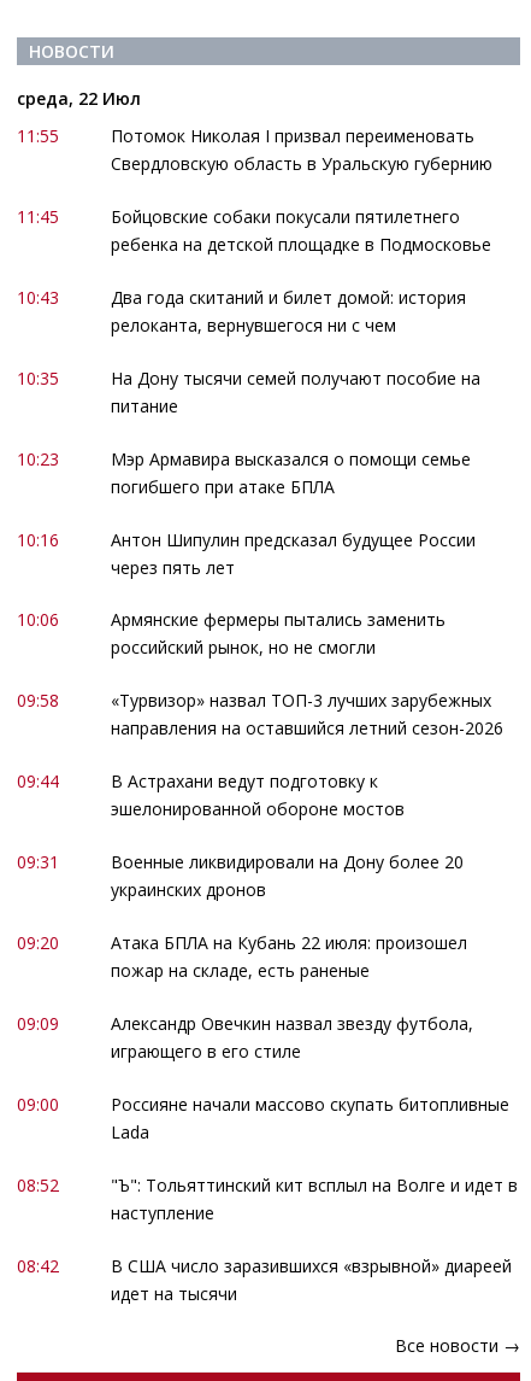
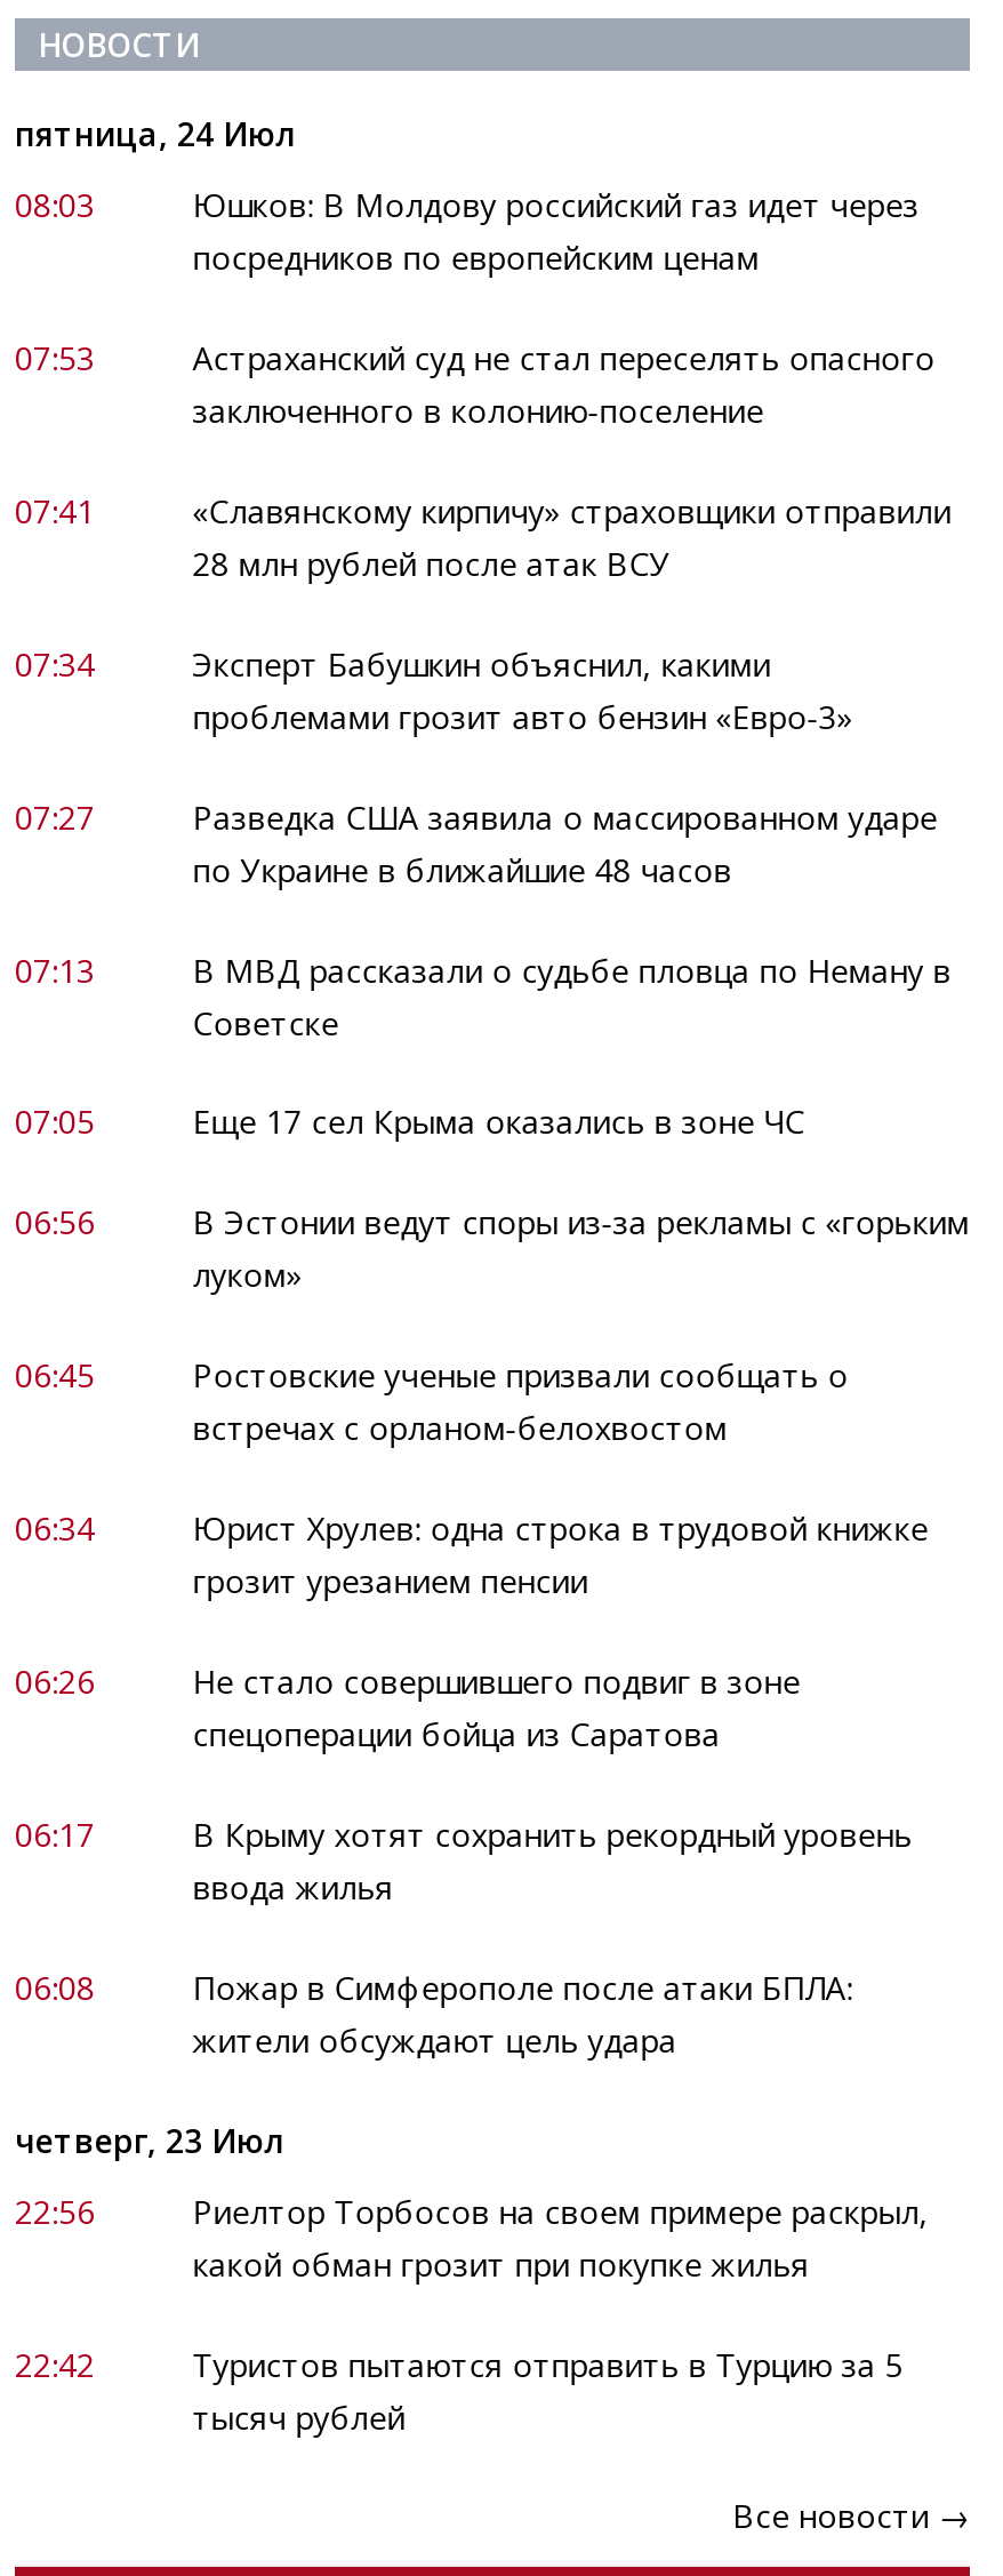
[17,87,517,1304] среда, 22 Июл | 11:55 | Потомок Николая I призвал переименовать | Свердловскую область в Уральскую губернию | 11:45 | Бойцовские собаки покусали пятилетнего | ребенка на детской площадке в Подмосковье | 10:43 | Два года скитаний и билет домой: история | релоканта, вернувшегося ни с чем | 10:35 | На Дону тысячи семей получают пособие на | питание | 10:23 | Мэр Армавира высказался о помощи семье | погибшего при атаке БПЛА | 10:16 | Антон Шипулин предсказал будущее России | через пять лет | 10:06 | Армянские фермеры пытались заменить | российский рынок, но не смогли | 09:58 | «Турвизор» назвал ТОП-3 лучших зарубежных | направления на оставшийся летний сезон-2026 | 09:44 | В Астрахани ведут подготовку к | эшелонированной обороне мостов | 09:31 | Военные ликвидировали на Дону более 20 | украинских дронов | 09:20 | Атака БПЛА на Кубань 22 июля: произошел | пожар на складе, есть раненые | 09:09 | Александр Овечкин назвал звезду футбола, | играющего в его стиле | 09:00 | Россияне начали массово скупать битопливные | Lada | 08:52 | "Ъ": Тольяттинский кит всплыл на Волге и идет в | наступление | 08:42 | В США число заразившихся «взрывной» диареей | идет на тысячи -> [15,112,969,2438] пятница, 24 Июл | 08:03 | Юшков: В Молдову российский газ идет через | посредников по европейским ценам | 07:53 | Астраханский суд не стал переселять опасного | заключенного в колонию-поселение | 07:41 | «Славянскому кирпичу» страховщики отправили | 28 млн рублей после атак ВСУ | 07:34 | Эксперт Бабушкин объяснил, какими | проблемами грозит авто бензин «Евро-3» | 07:27 | Разведка США заявила о массированном ударе | по Украине в ближайшие 48 часов | 07:13 | В МВД рассказали о судьбе пловца по Неману в | Советске | 07:05 | Еще 17 сел Крыма оказались в зоне ЧС | 06:56 | В Эстонии ведут споры из-за рекламы с «горьким | луком» | 06:45 | Ростовские ученые призвали сообщать о | встречах с орланом-белохвостом | 06:34 | Юрист Хрулев: одна строка в трудовой книжке | грозит урезанием пенсии | 06:26 | Не стало совершившего подвиг в зоне | спецоперации бойца из Саратова | 06:17 | В Крыму хотят сохранить рекордный уровень | ввода жилья | 06:08 | Пожар в Симферополе после атаки БПЛА: | жители обсуждают цель удара | четверг, 23 Июл | 22:56 | Риелтор Торбосов на своем примере раскрыл, | какой обман грозит при покупке жилья | 22:42 | Туристов пытаются отправить в Турцию за 5 | тысяч рублей

